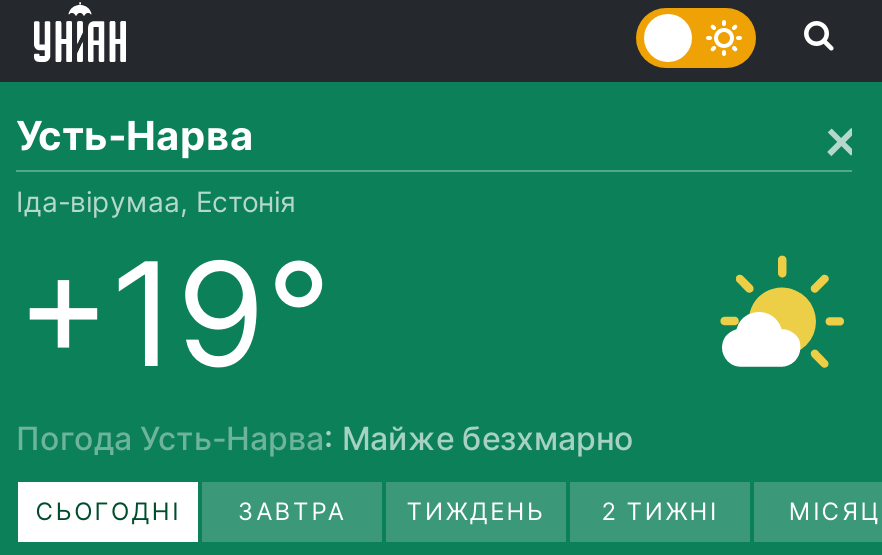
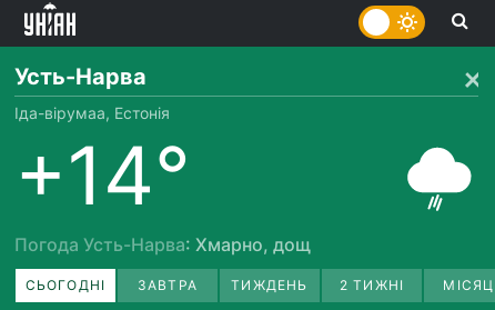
[16,226,332,400] +19° -> [14,127,191,223] +14°
[718,254,846,376] [image] -> [406,143,474,212] [image]
[16,418,634,458] Погода Усть-Нарва: Майже безхмарно -> [14,233,311,256] Погода Усть-Нарва: Хмарно, дощ

